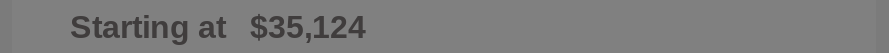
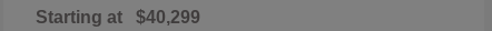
[70,11,366,45] Starting at $35,124 -> [36,8,200,27] Starting at $40,299

